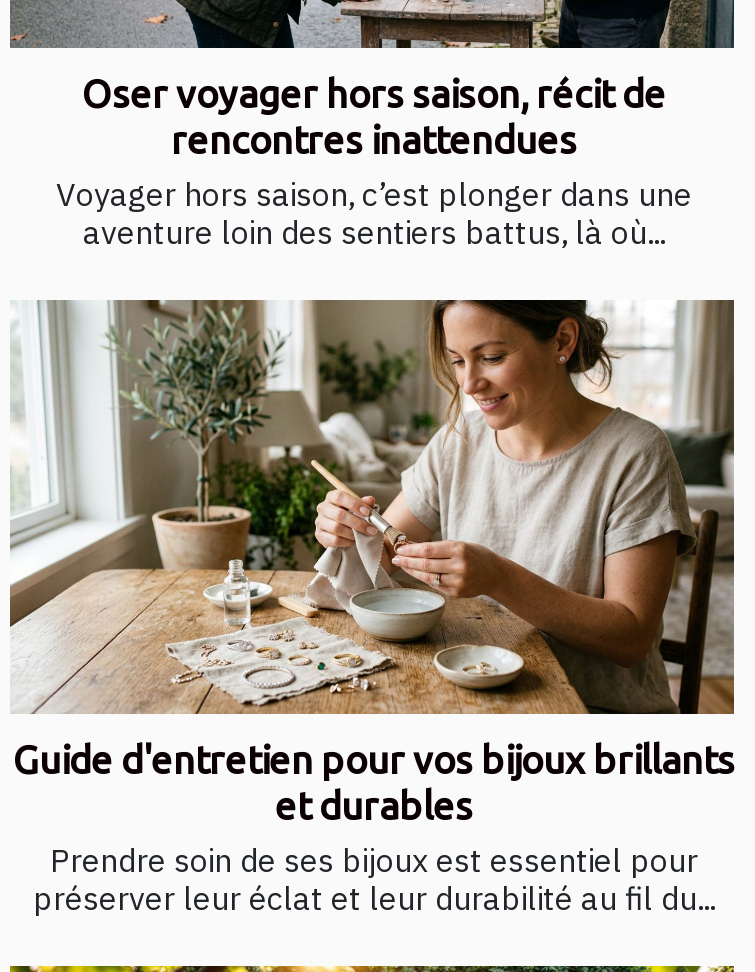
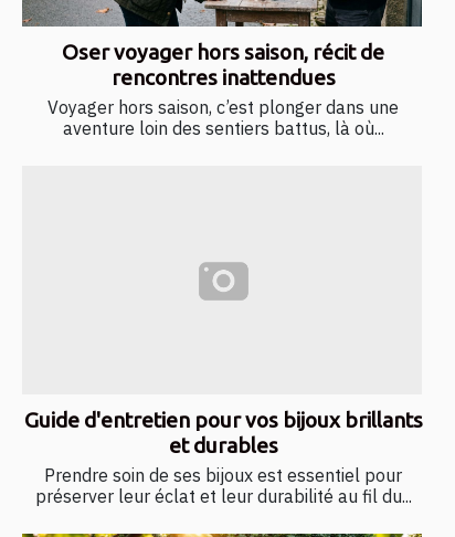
[8,298,736,716] [image] -> none

